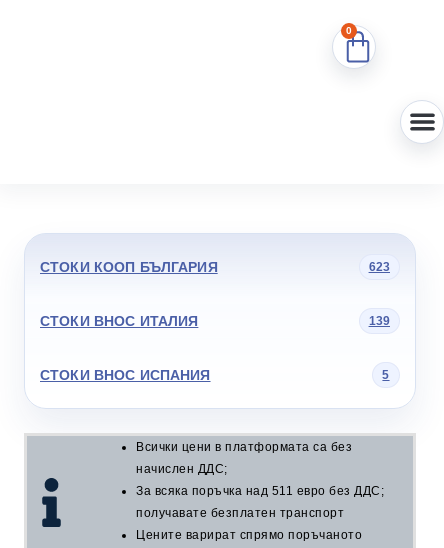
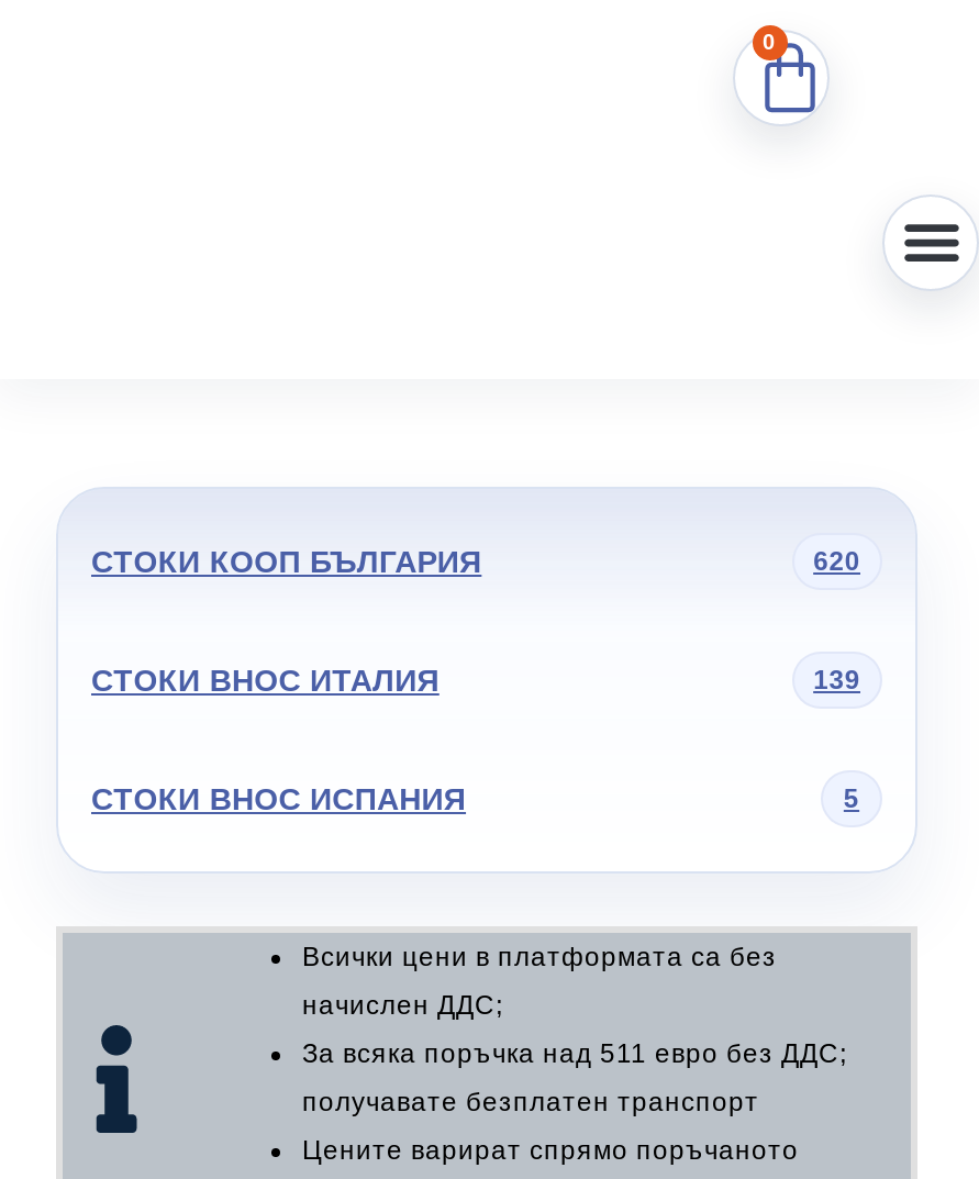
[369,260,390,274] 623 -> [813,547,860,578] 620

